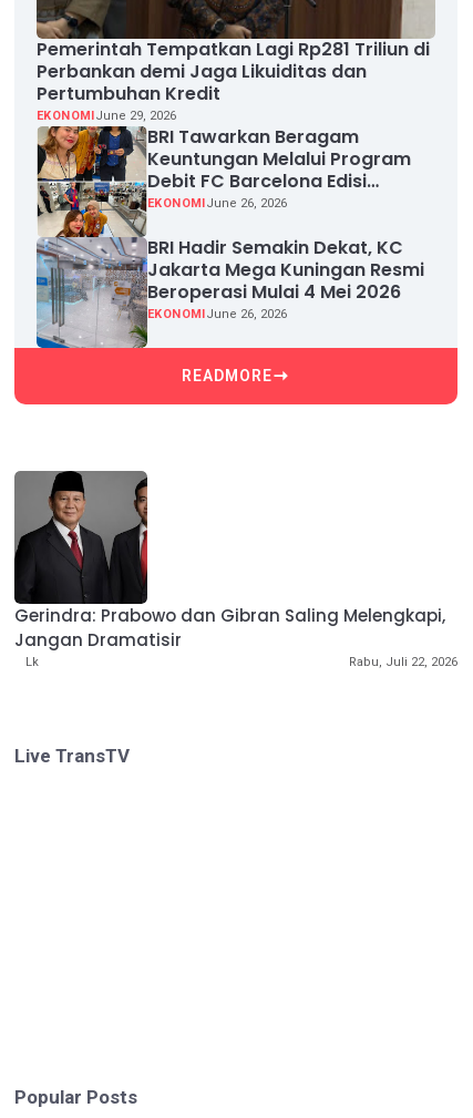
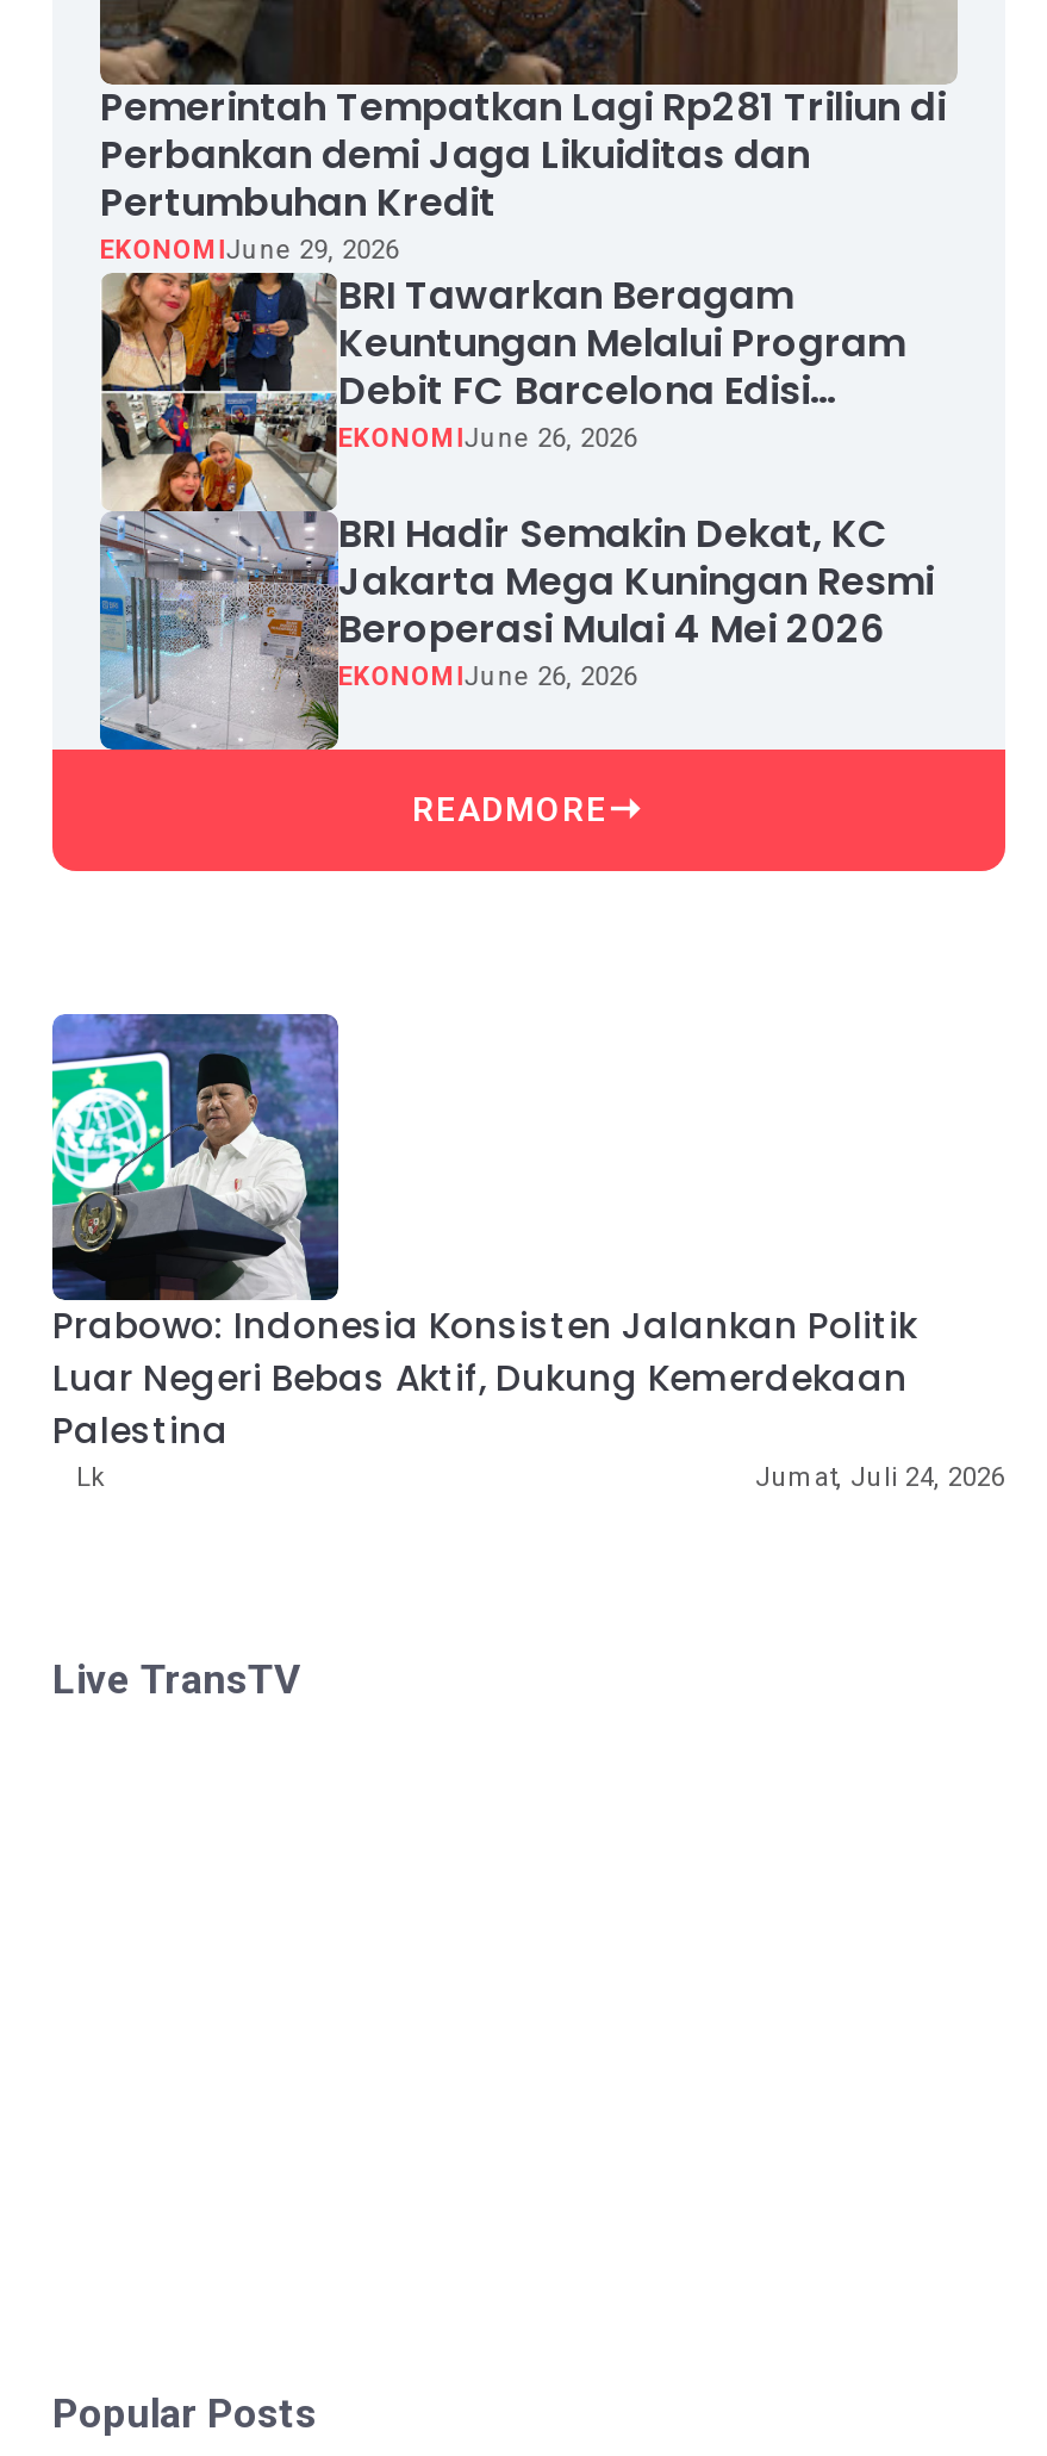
[13,470,445,652] [image] | Gerindra: Prabowo dan Gibran Saling Melengkapi, | Jangan Dramatisir -> [50,1013,917,1454] [image] | Prabowo: Indonesia Konsisten Jalankan Politik | Luar Negeri Bebas Aktif, Dukung Kemerdekaan | Palestina
[349,655,457,669] Rabu, Juli 22, 2026 -> [755,1461,1005,1492] Jumat, Juli 24, 2026

